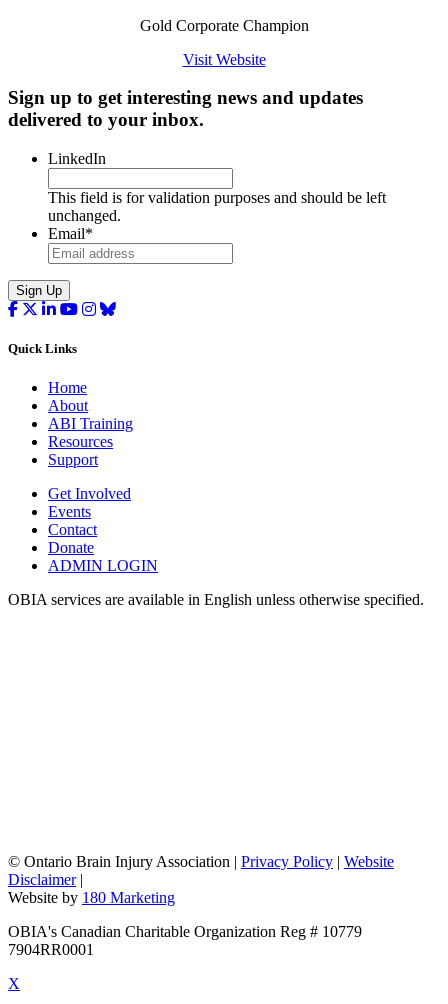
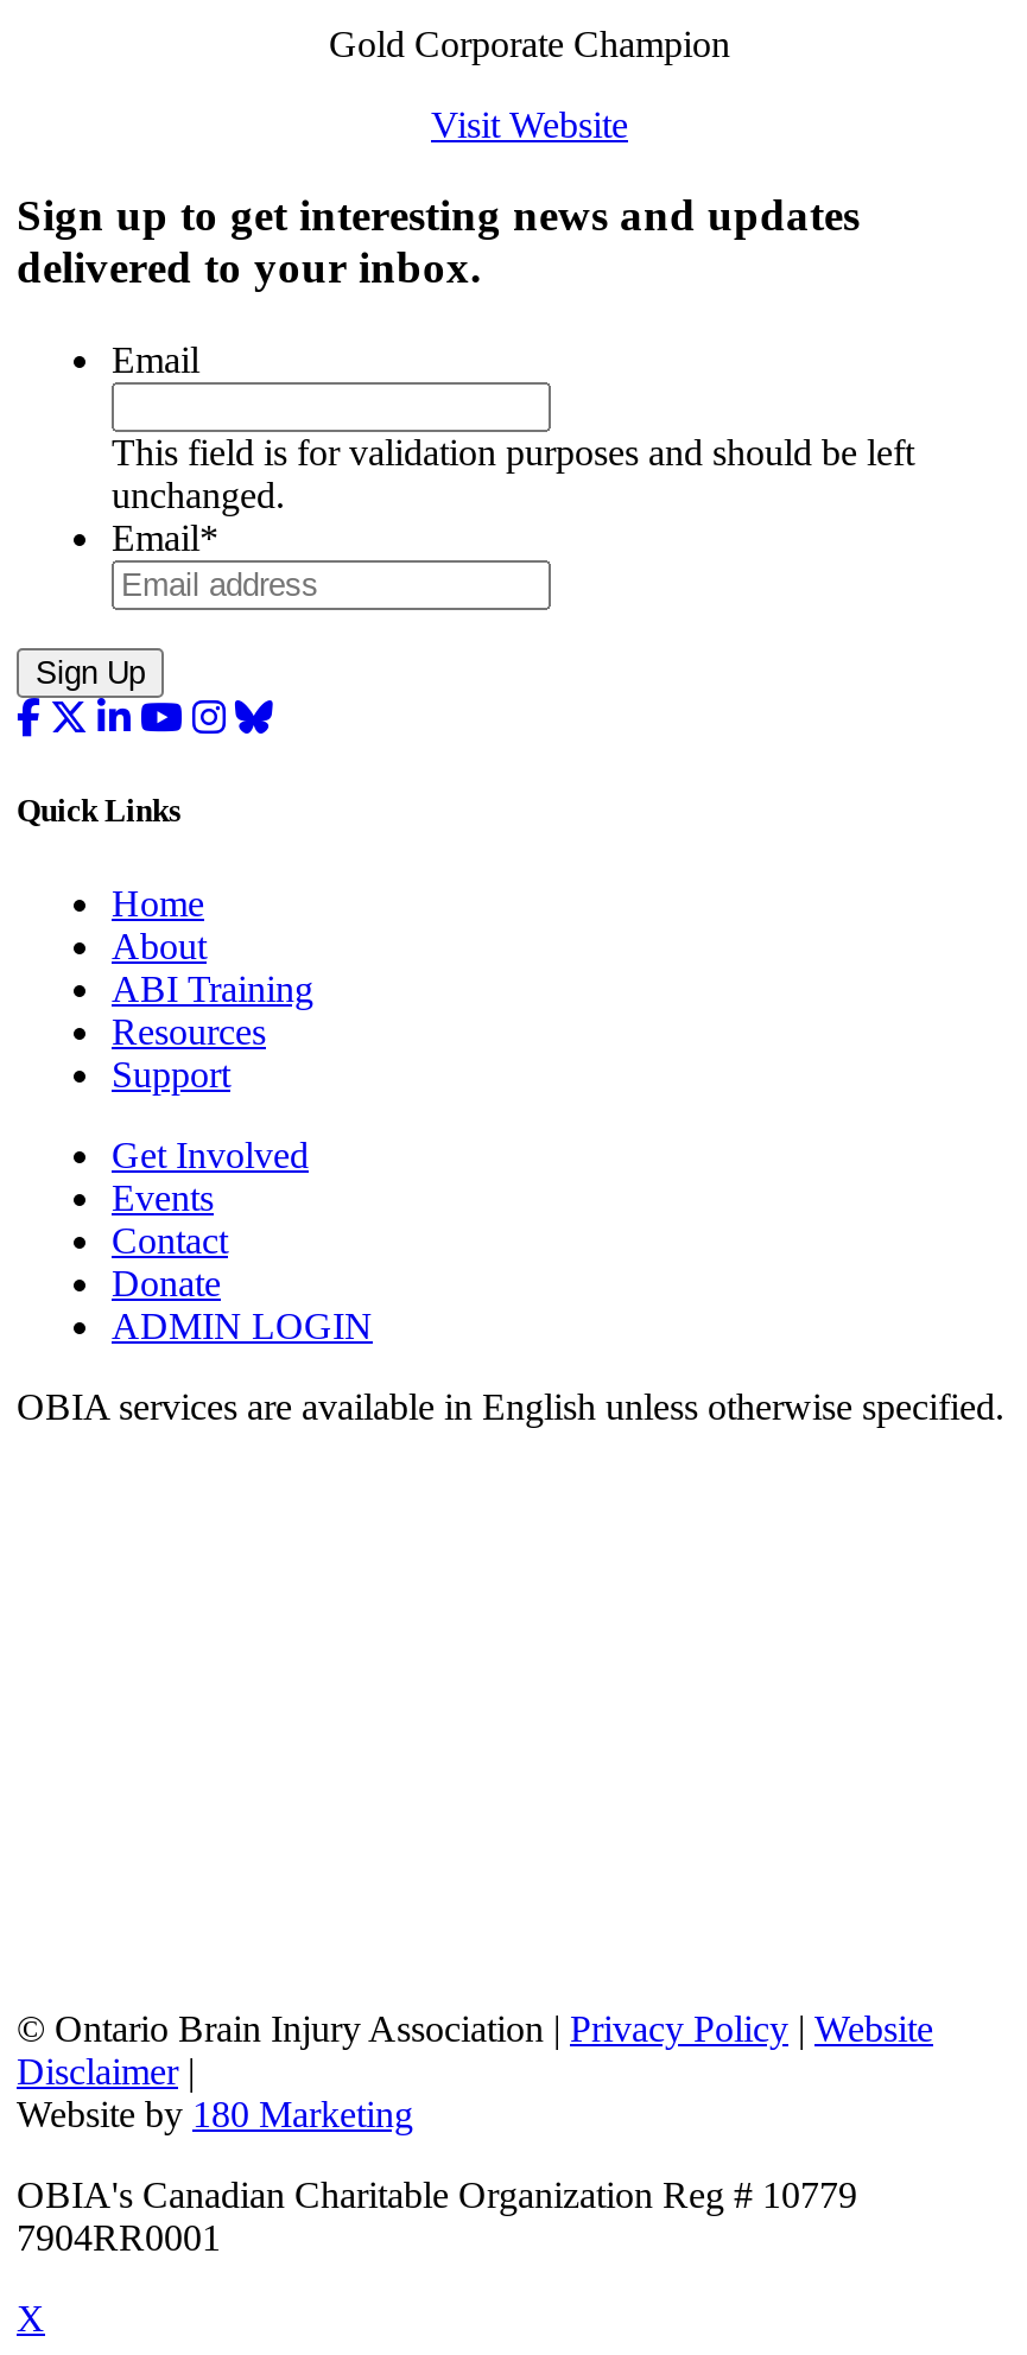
[48,150,106,167] LinkedIn -> [112,340,199,380] Email

